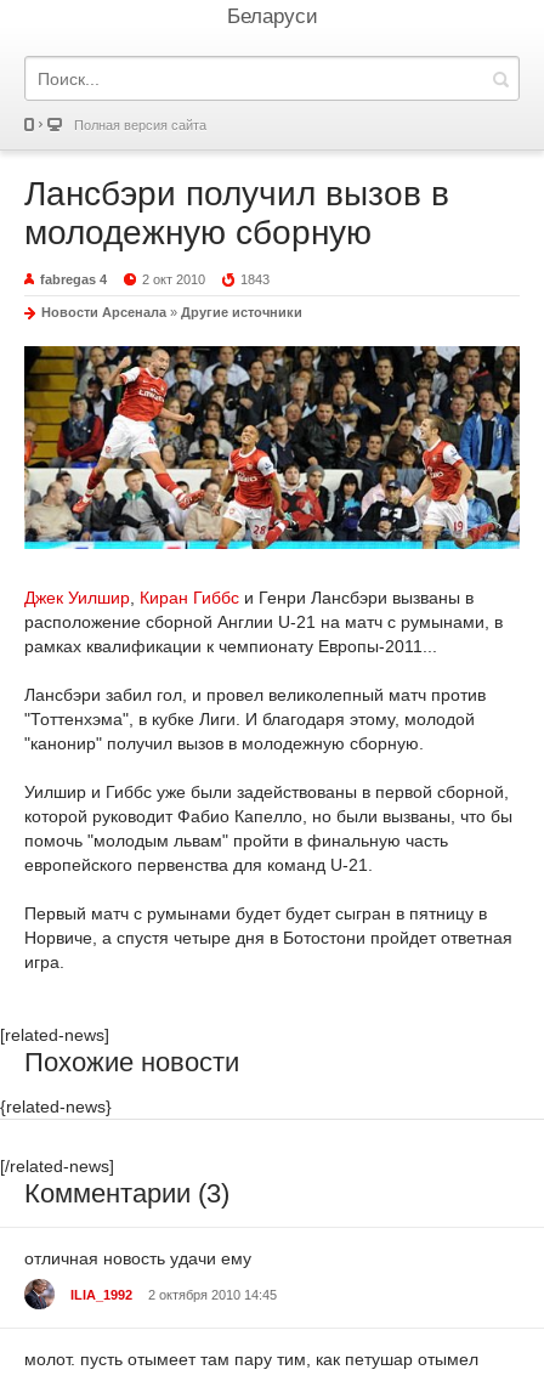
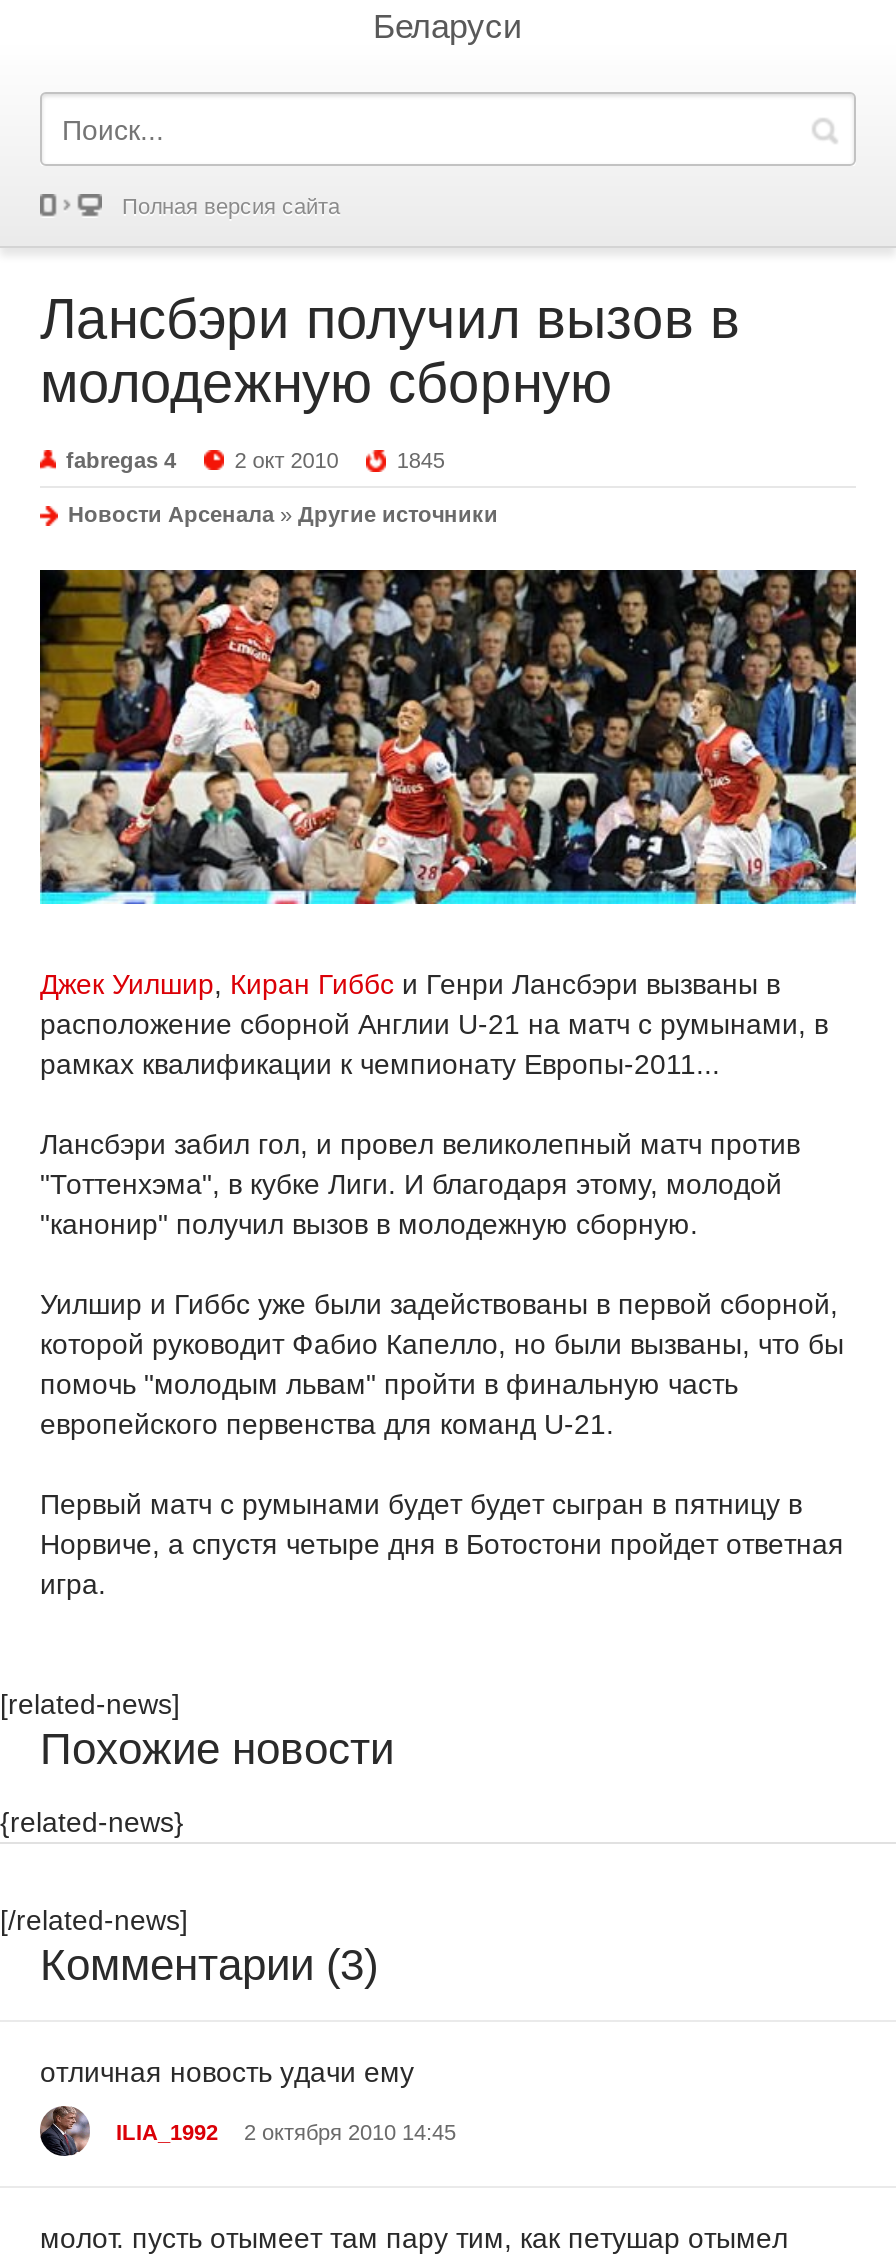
[241,272,270,287] 1843 -> [397,448,445,472] 1845

